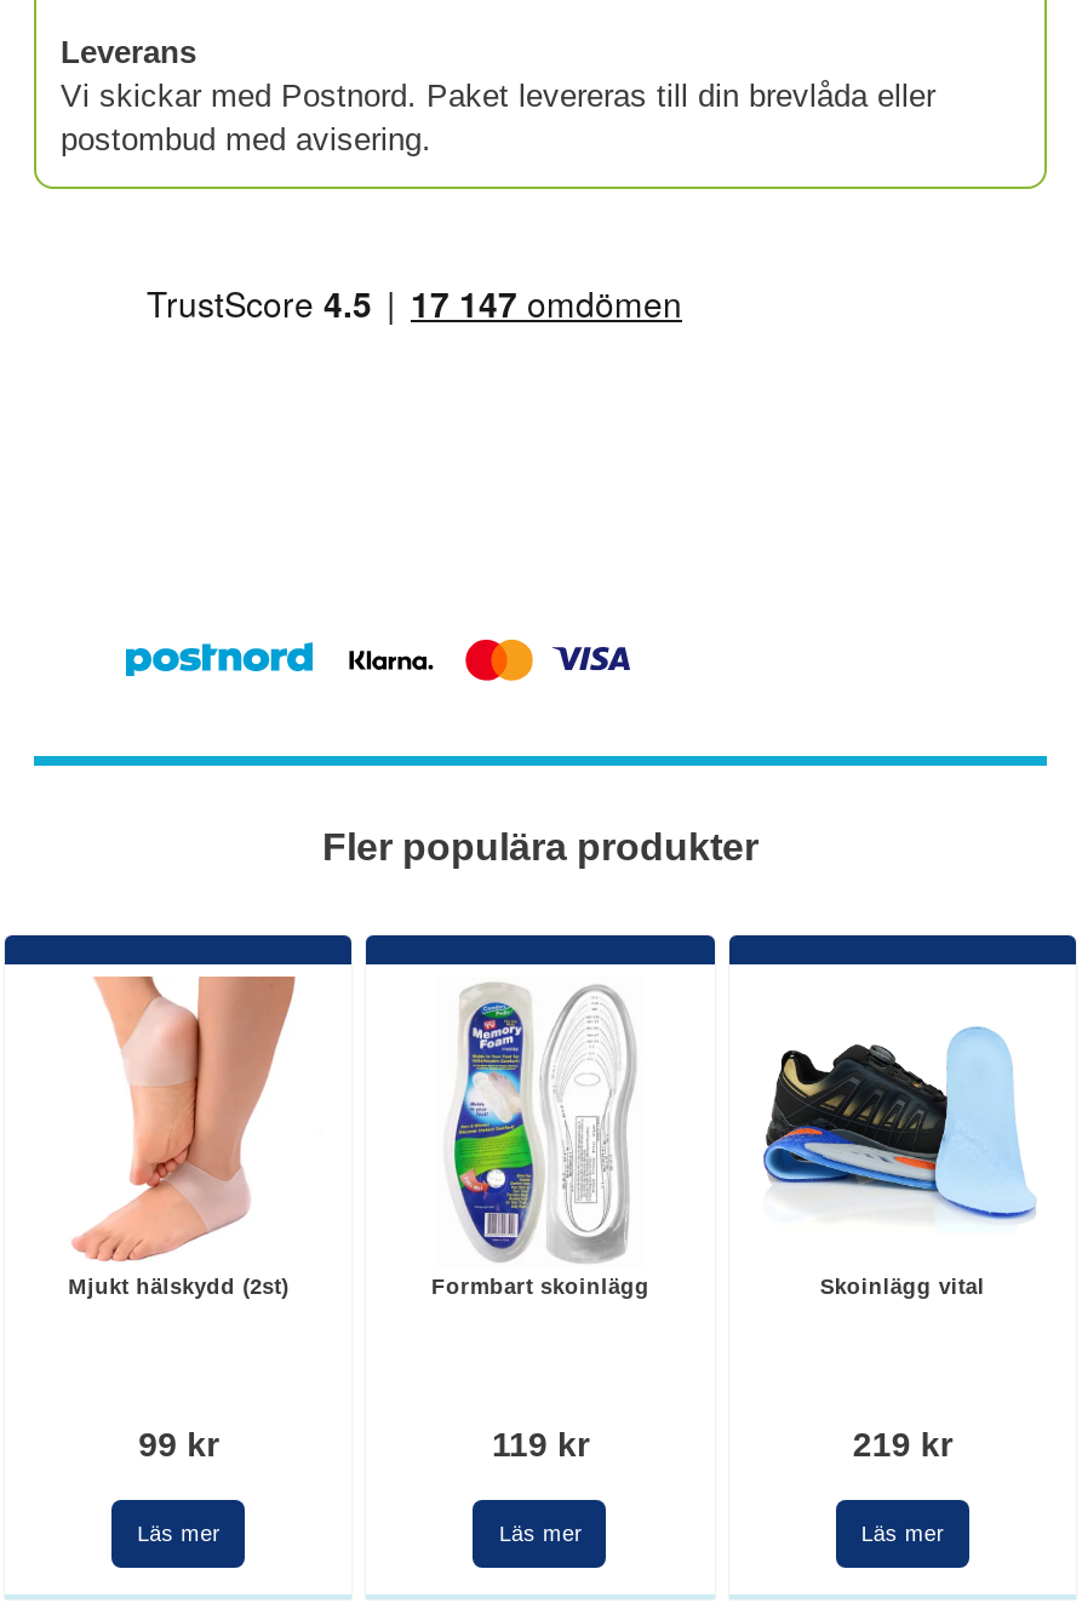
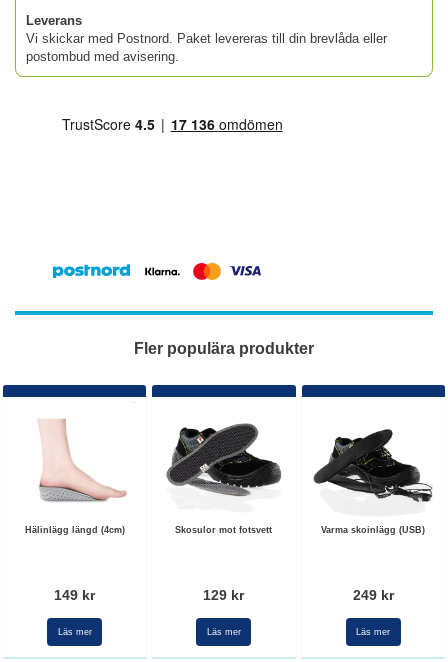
[68,974,303,1298] [image] | Mjukt hälskydd (2st) -> [25,402,127,535] [image] | Hälinlägg längd (4cm)
[402,981,679,1298] [image] | Formbart skoinlägg -> [165,405,282,535] [image] | Skosulor mot fotsvett
[758,1025,1044,1298] [image] | Skoinlägg vital -> [313,423,433,535] [image] | Varma skoinlägg (USB)
[139,1424,219,1463] 99 kr -> [54,587,95,603] 149 kr
[492,1424,589,1463] 119 kr -> [203,587,244,603] 129 kr
[853,1424,952,1463] 219 kr -> [353,587,394,603] 249 kr

